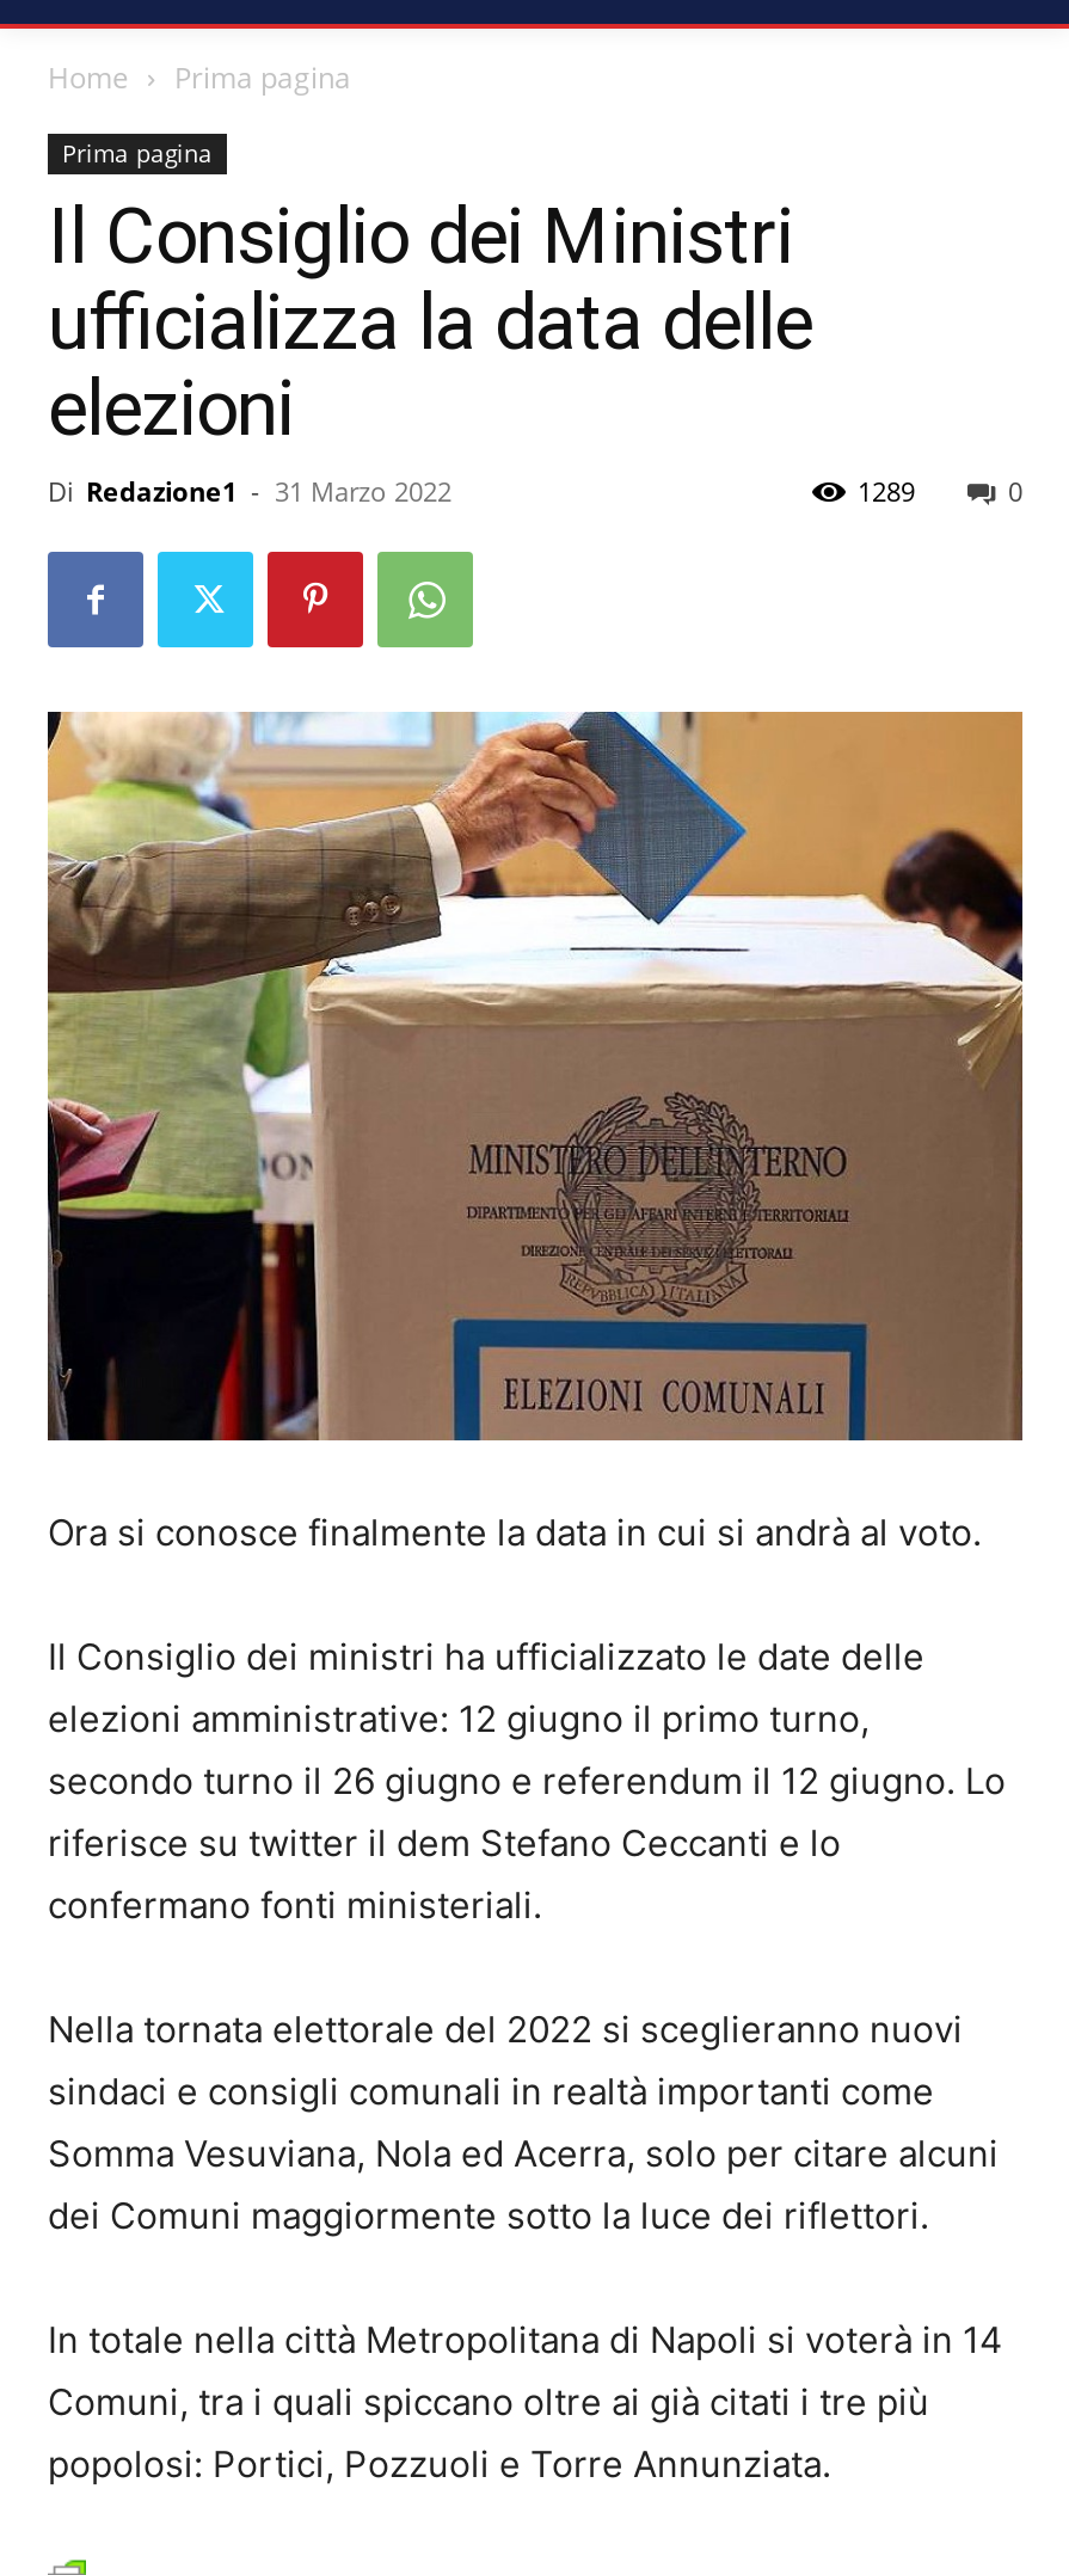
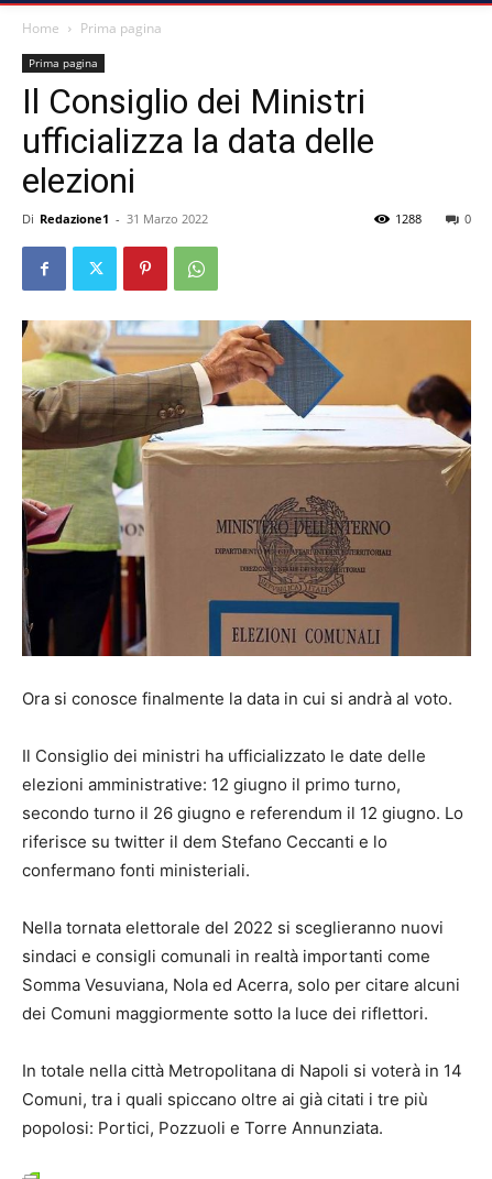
[858,473,915,509] 1289 -> [395,210,422,227] 1288

